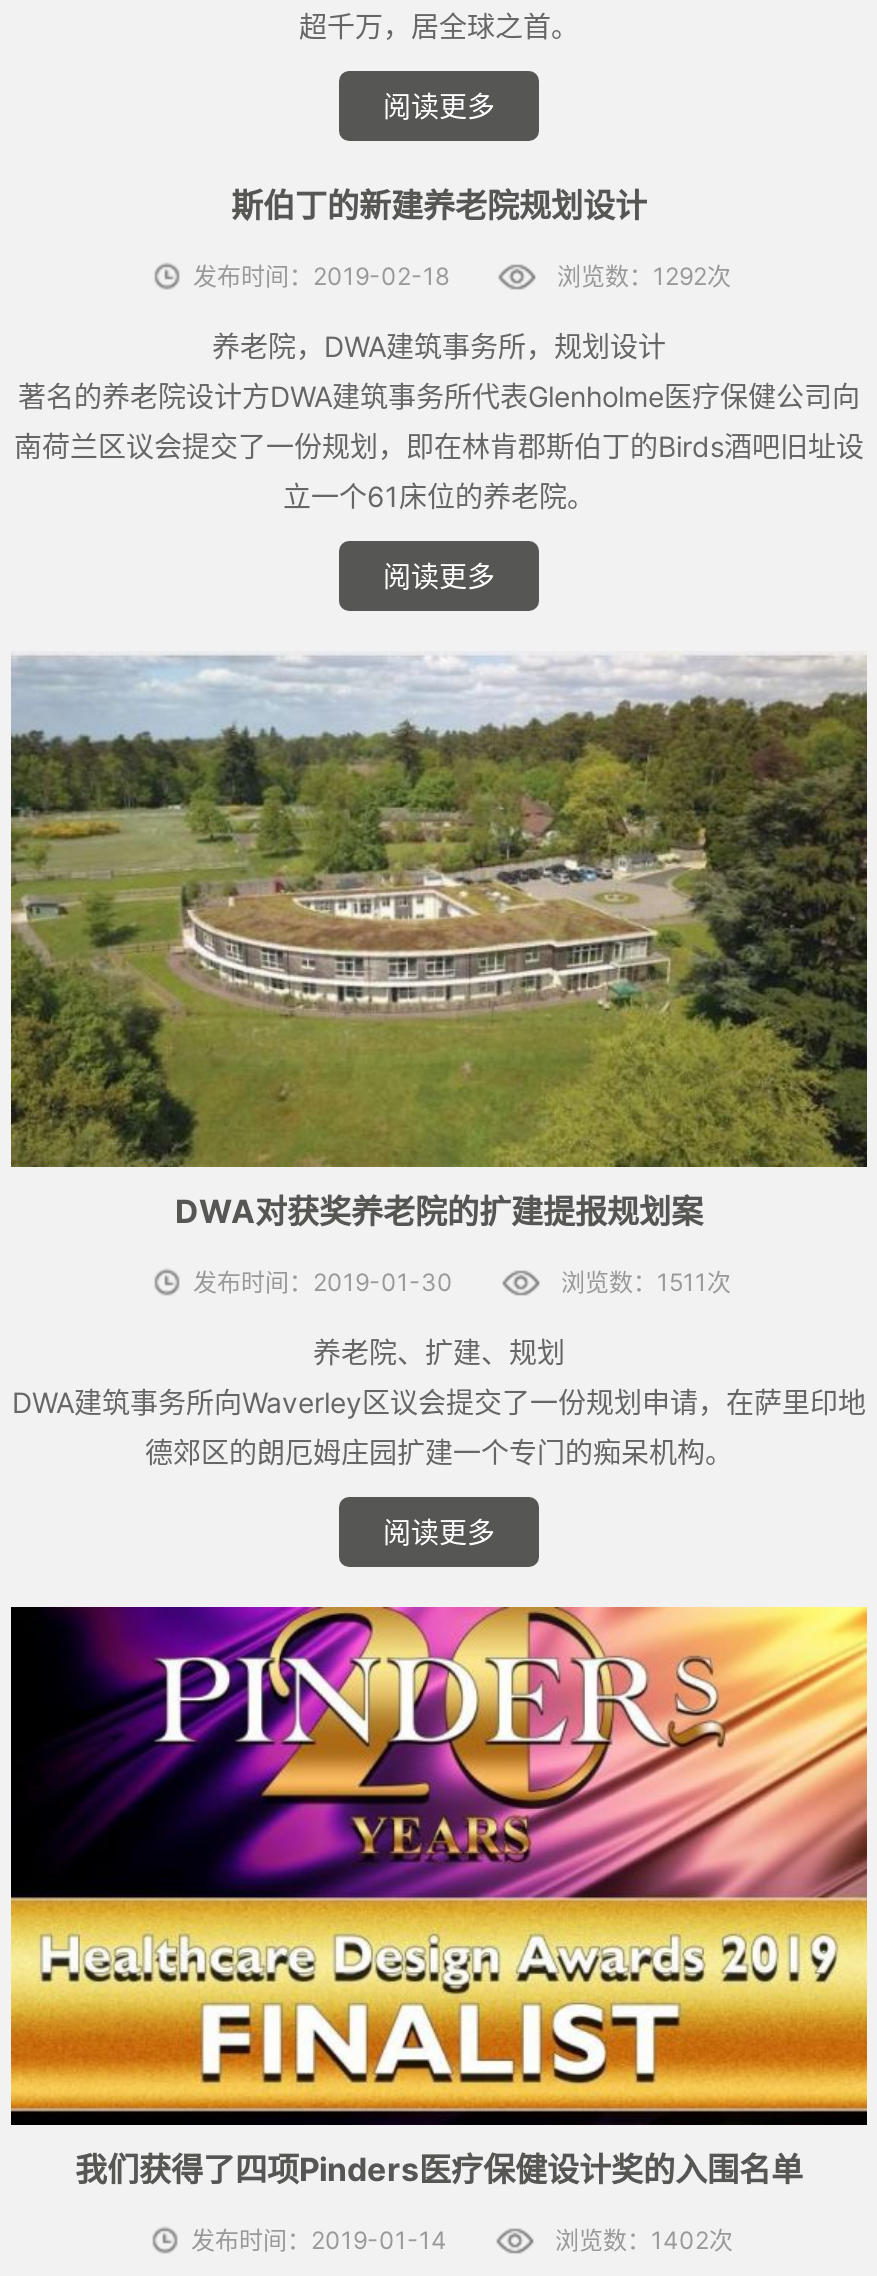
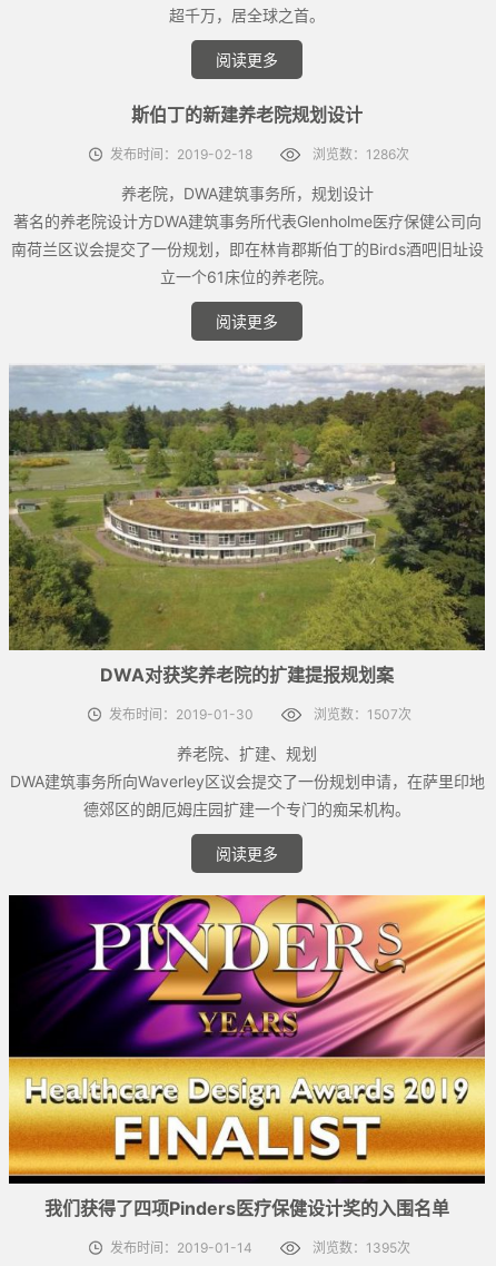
[557,261,731,291] 浏览数：1292次 -> [313,146,409,162] 浏览数：1286次
[561,1268,731,1298] 浏览数：1511次 -> [313,706,411,723] 浏览数：1507次
[555,2225,733,2255] 浏览数：1402次 -> [312,1239,410,1256] 浏览数：1395次

